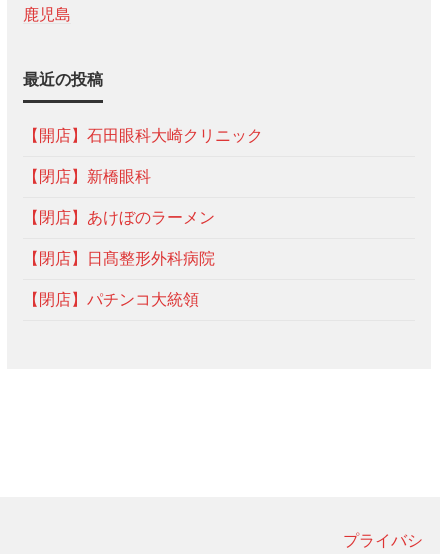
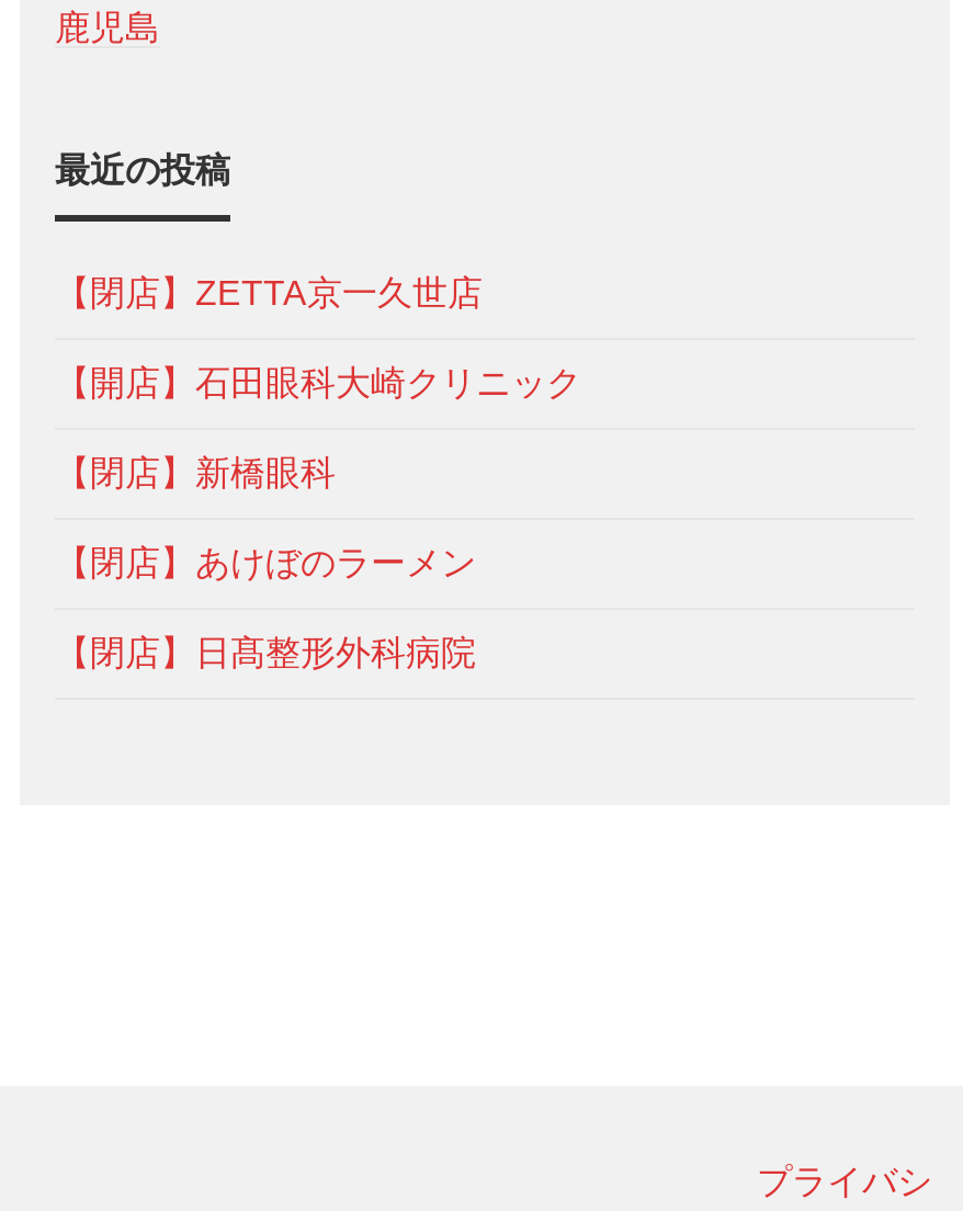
none -> [55,275,483,312] 【閉店】ZETTA京一久世店
moved [23,127,263,267] -> [55,365,581,672]: 【開店】石田眼科大崎クリニック | 【閉店】新橋眼科 | 【閉店】あけぼのラーメン | 【閉店】日髙整形外科病院
[23,291,199,308] 【閉店】パチンコ大統領 -> none

